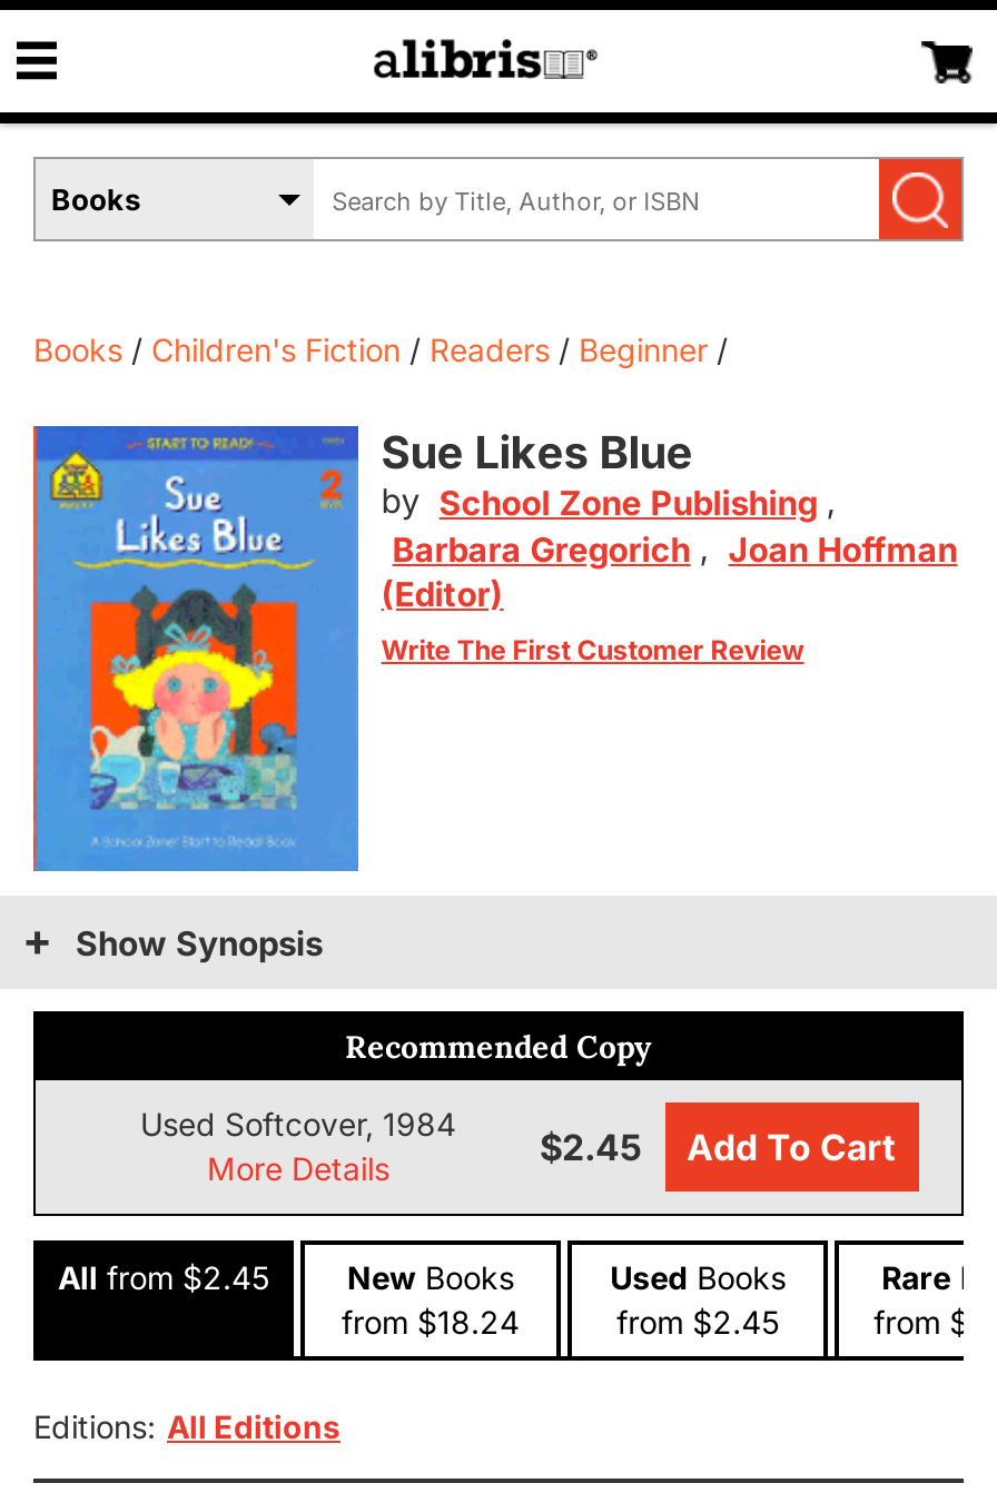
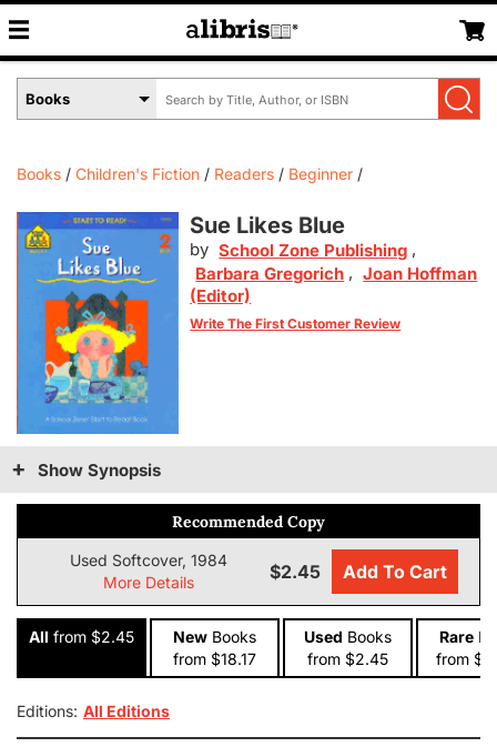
[342,1302,520,1340] from $18.24 -> [173,649,256,668] from $18.17

